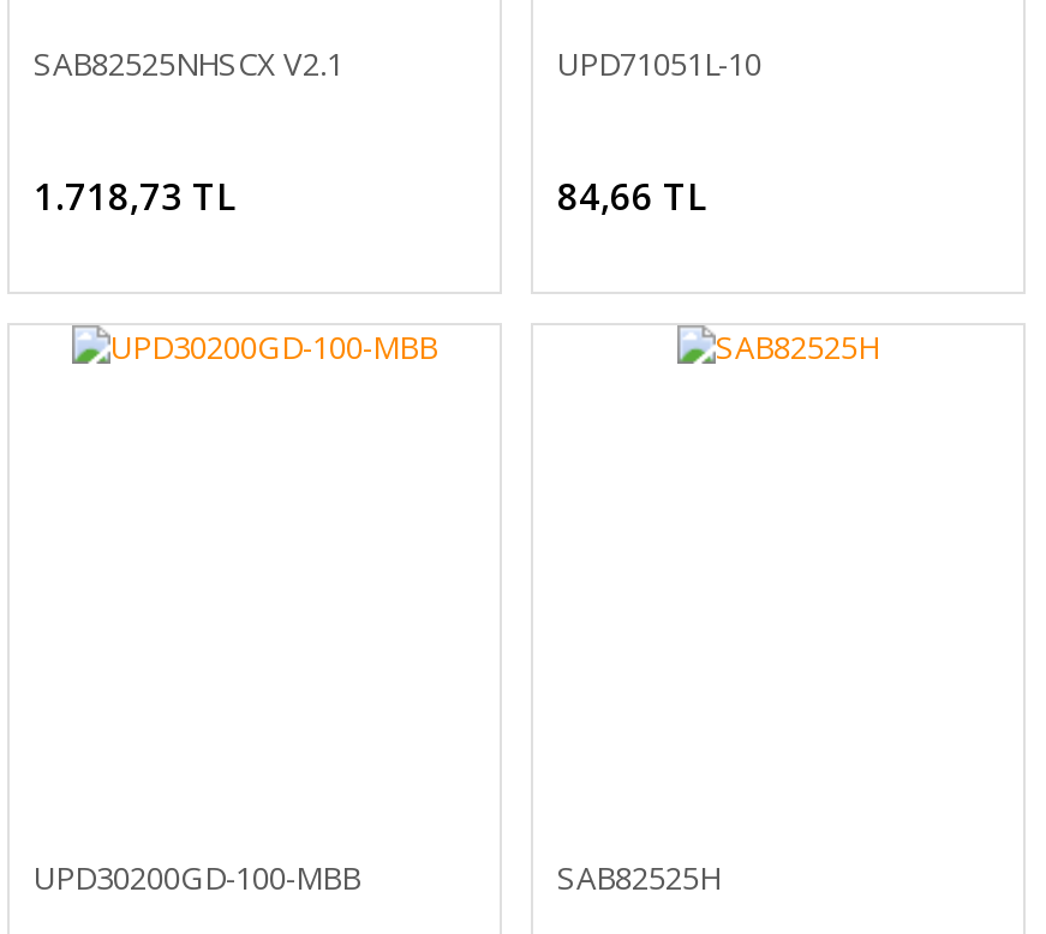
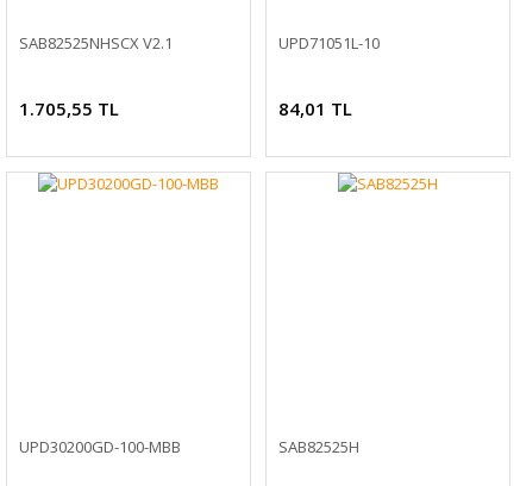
[34,172,235,220] 1.718,73 TL -> [19,96,119,120] 1.705,55 TL
[557,172,706,220] 84,66 TL -> [278,96,352,120] 84,01 TL

